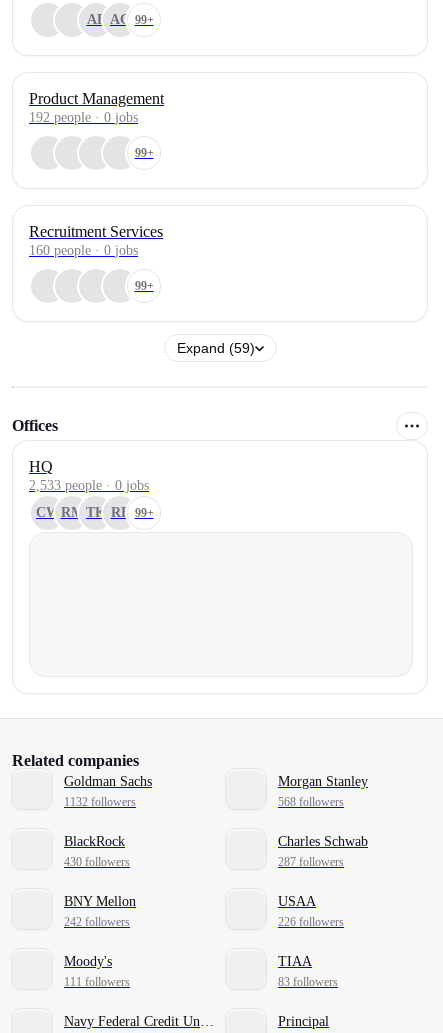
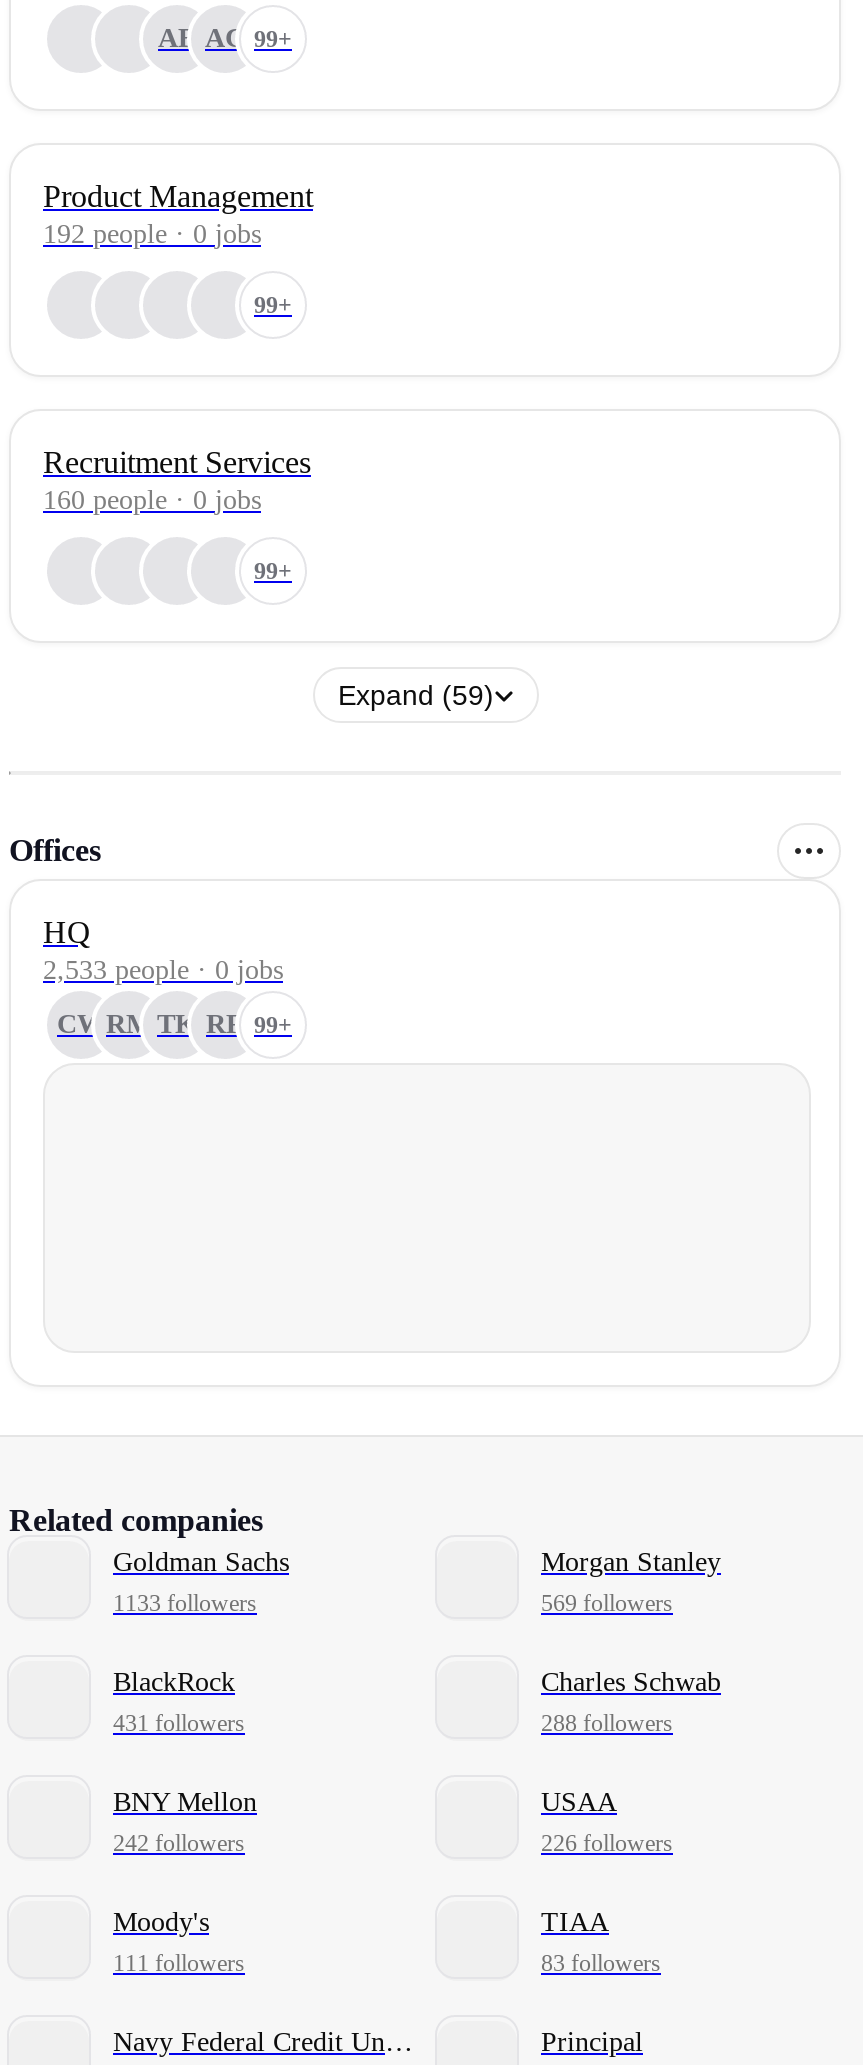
[64,795,136,809] 1132 followers -> [113,1589,257,1617] 1133 followers
[278,795,344,809] 568 followers -> [541,1589,673,1617] 569 followers
[64,855,130,869] 430 followers -> [113,1709,245,1737] 431 followers
[278,855,344,869] 287 followers -> [541,1709,673,1737] 288 followers

